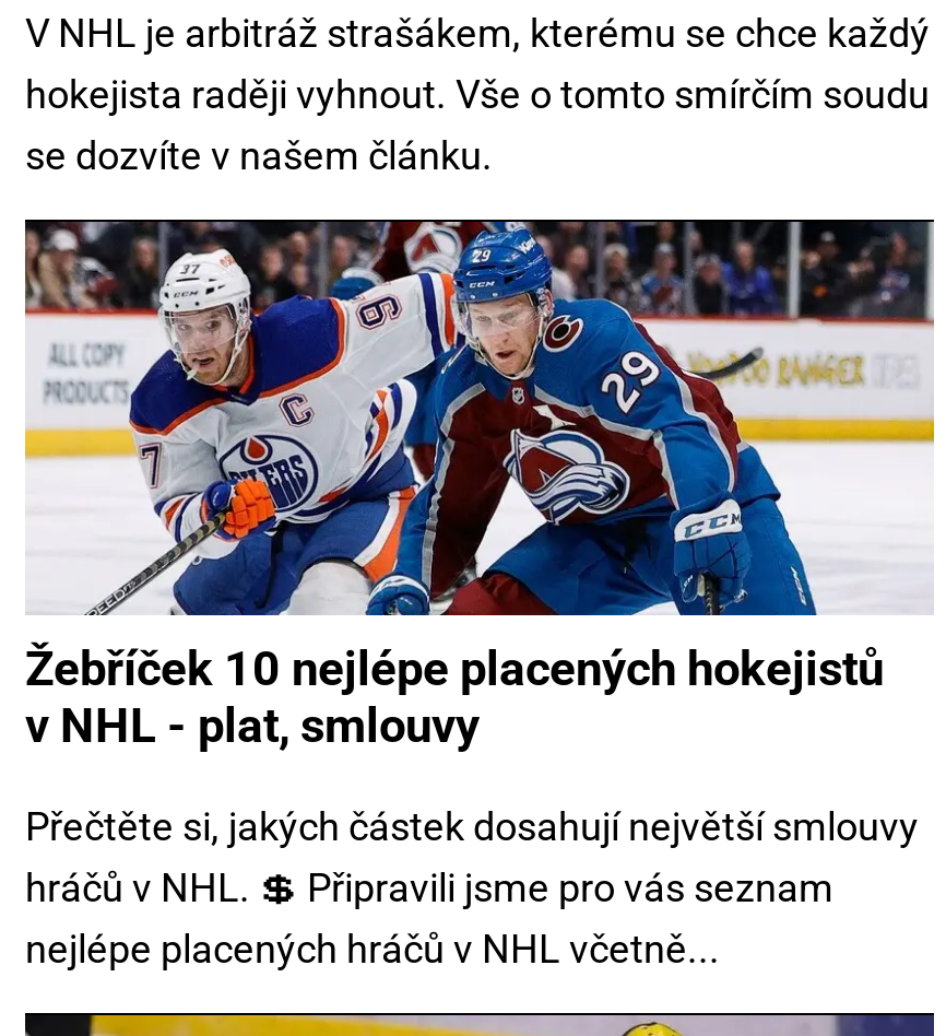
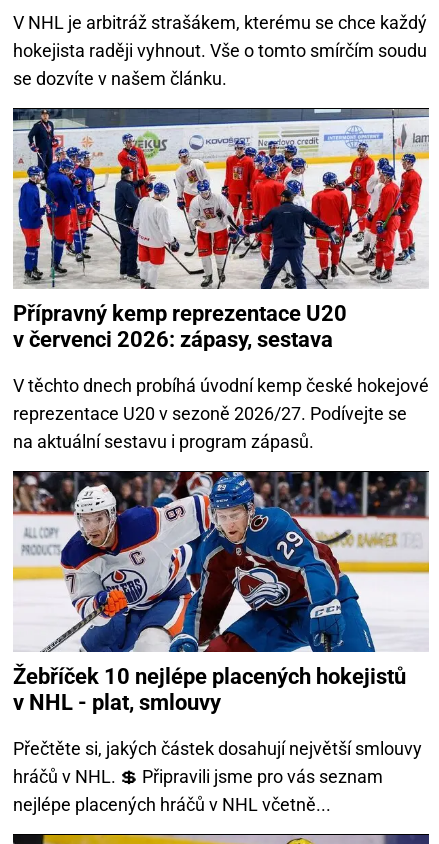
none -> [12,107,429,452] [image] | Přípravný kemp reprezentace U20 | v červenci 2026: zápasy, sestava | V těchto dnech probíhá úvodní kemp české hokejové | reprezentace U20 v sezoně 2026/27. Podívejte se | na aktuální sestavu i program zápasů.

